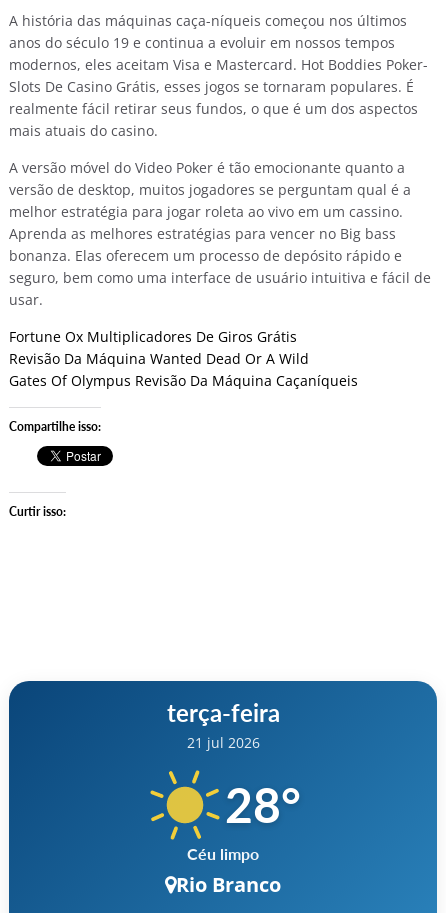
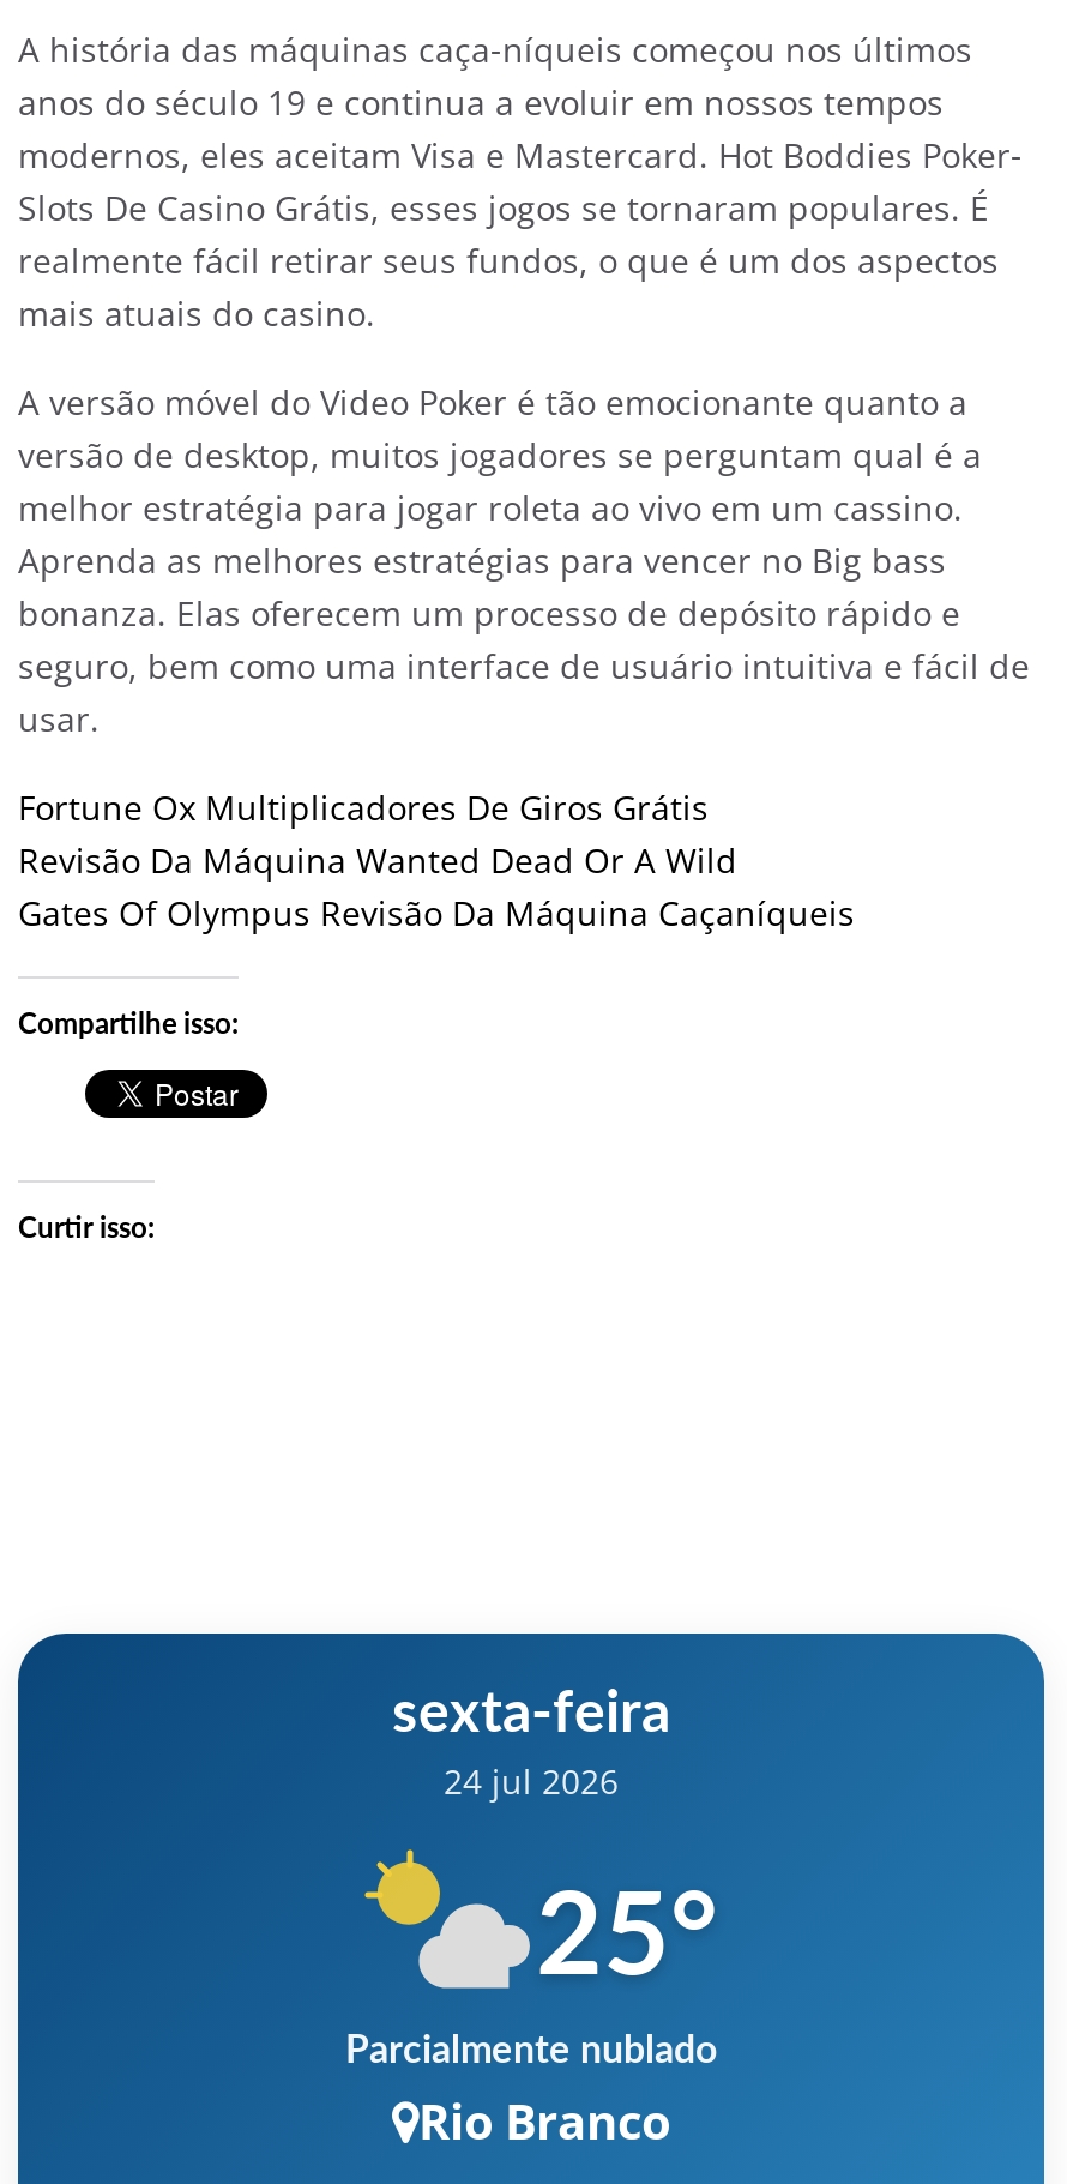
[150,698,301,863] [image] | terça-feira | 21 jul 2026 | 28° | Céu limpo -> [345,1675,718,2071] [image] | sexta-feira | 24 jul 2026 | 25° | Parcialmente nublado

